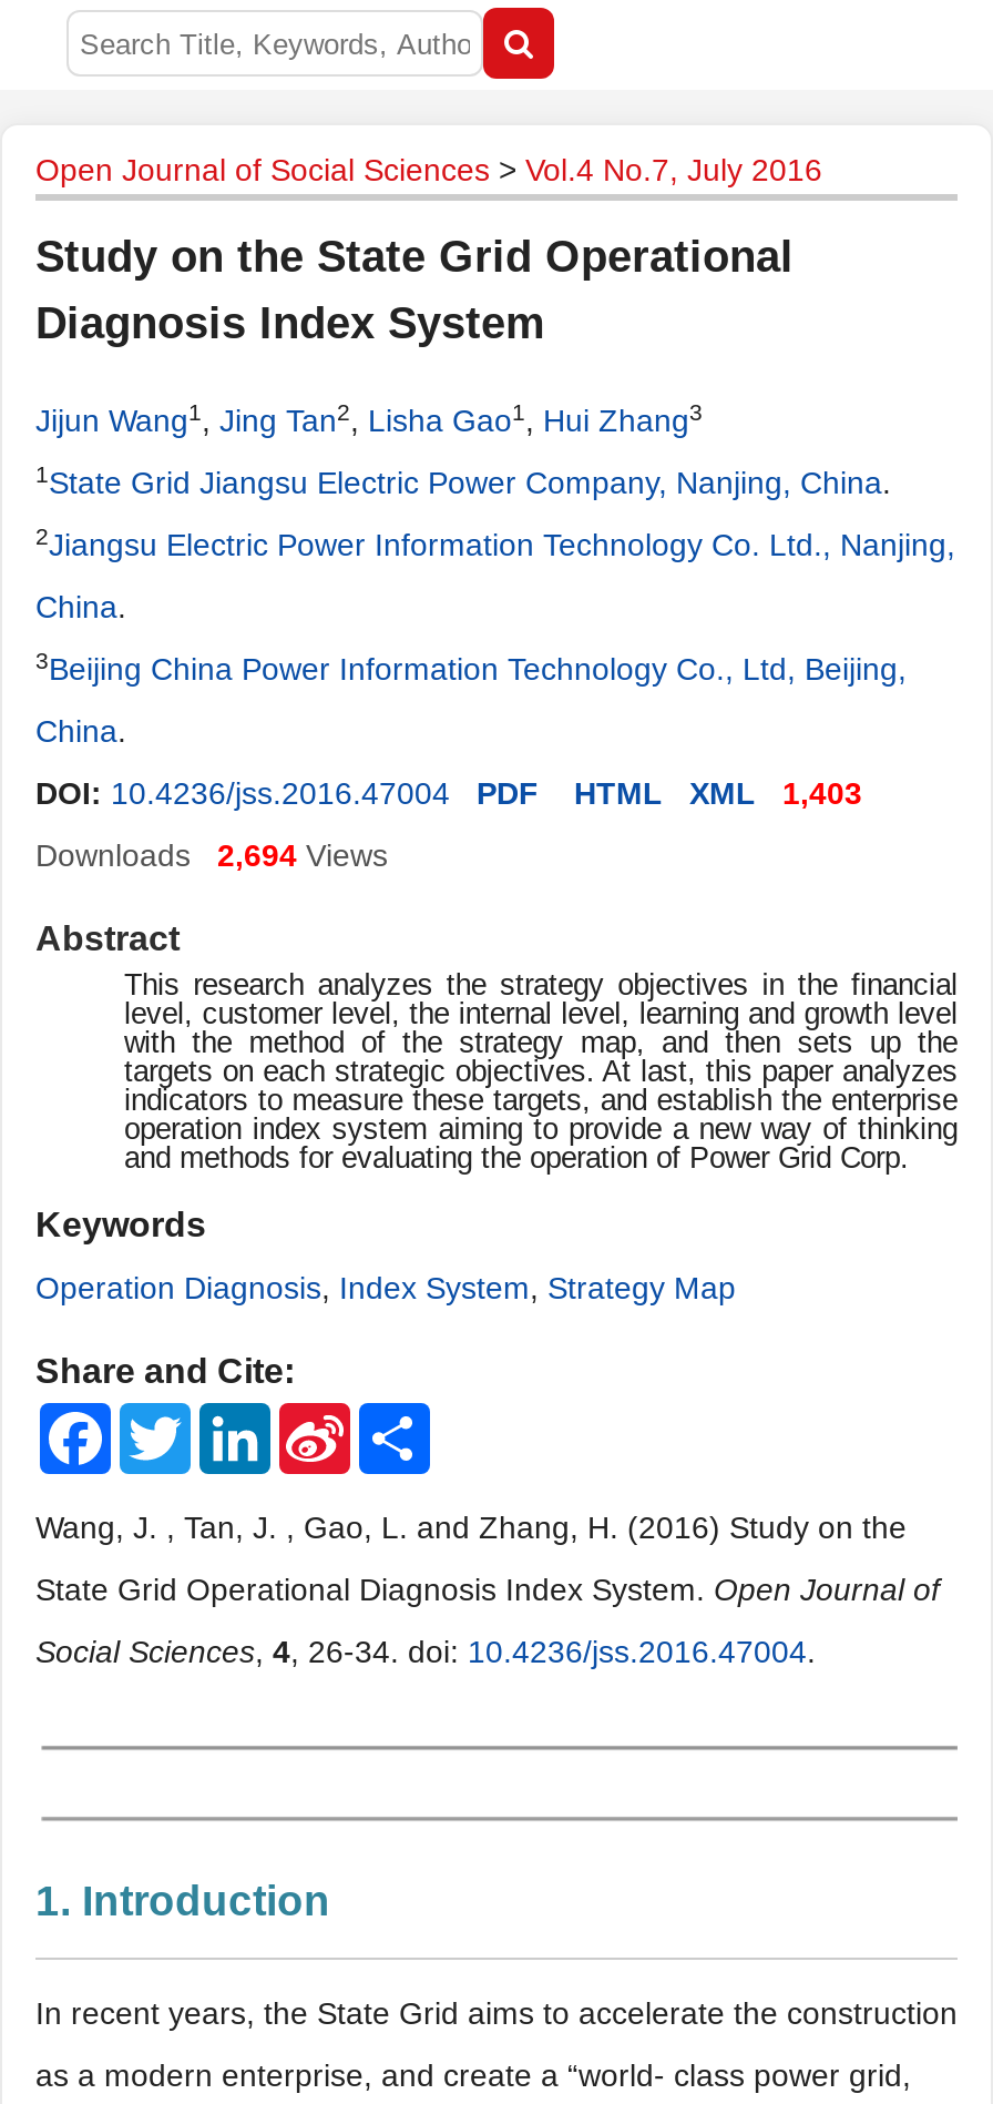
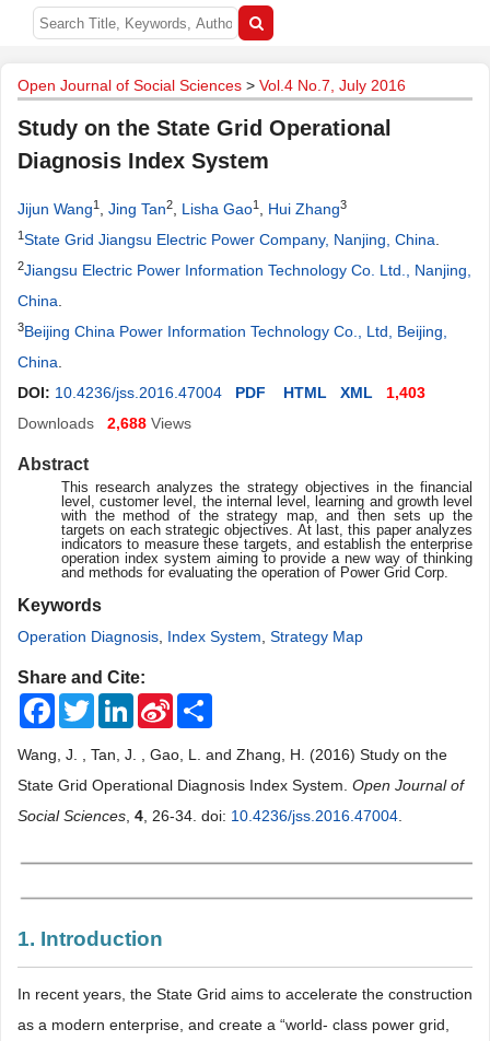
[35,837,388,873] Downloads 2,694 Views -> [17,414,191,432] Downloads 2,688 Views

